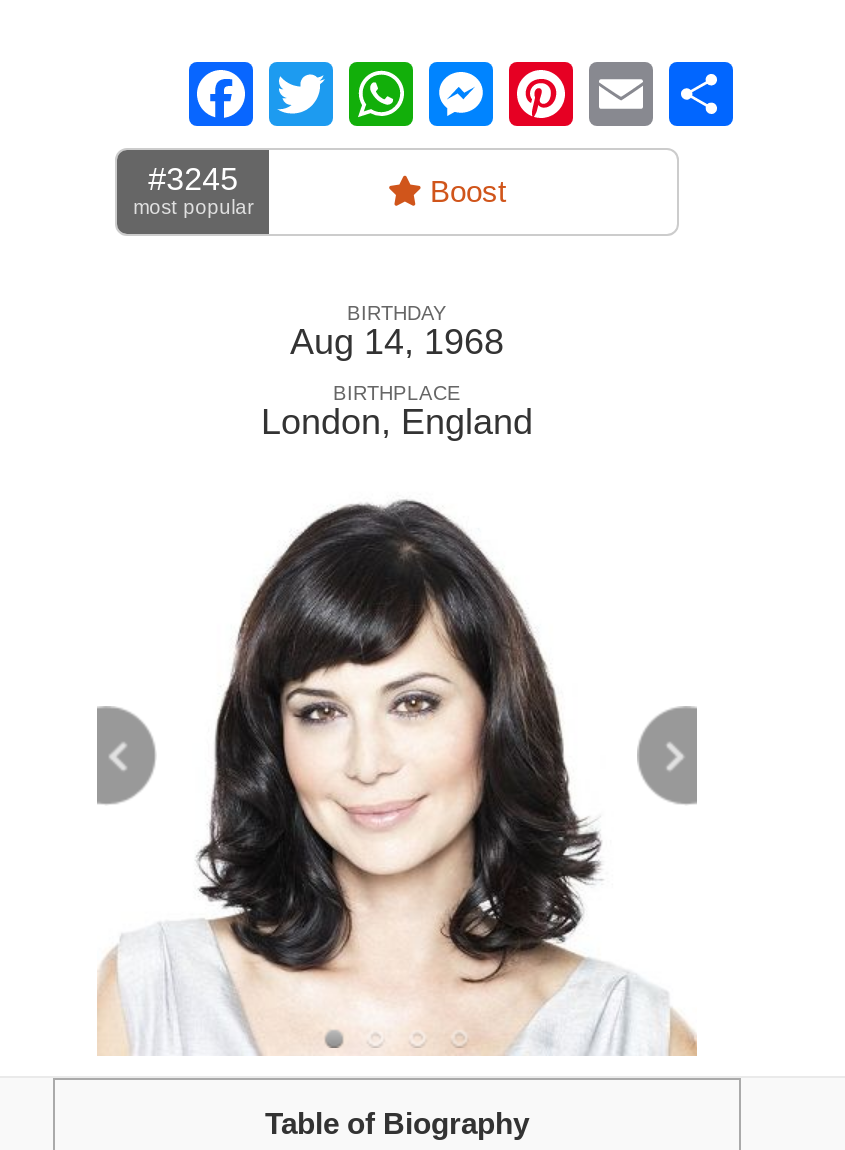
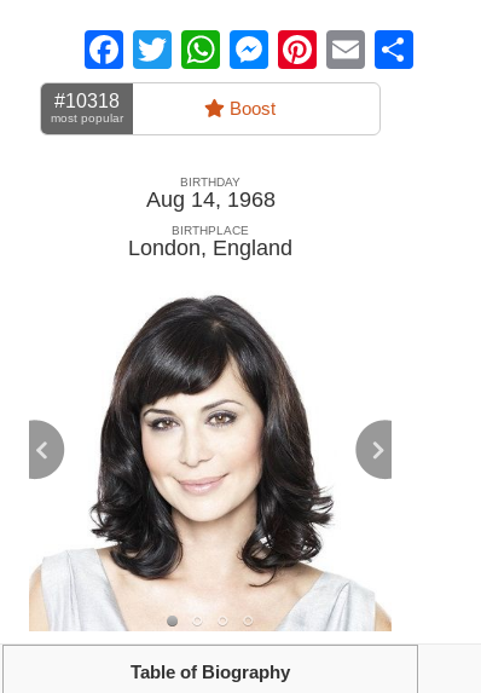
[148,162,238,196] #3245 -> [55,91,120,111] #10318

